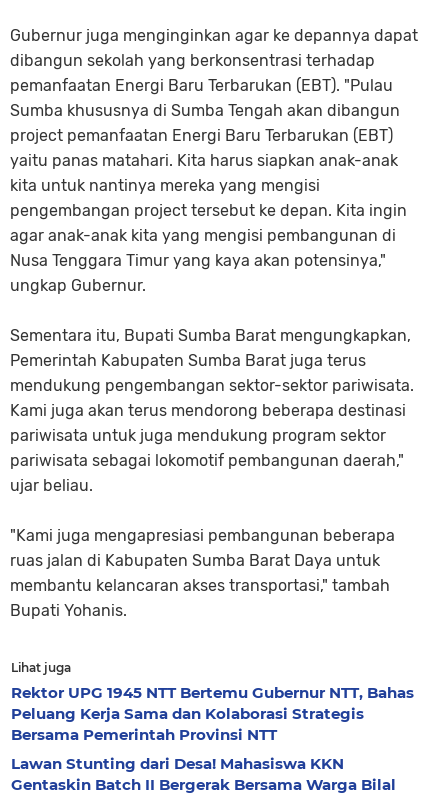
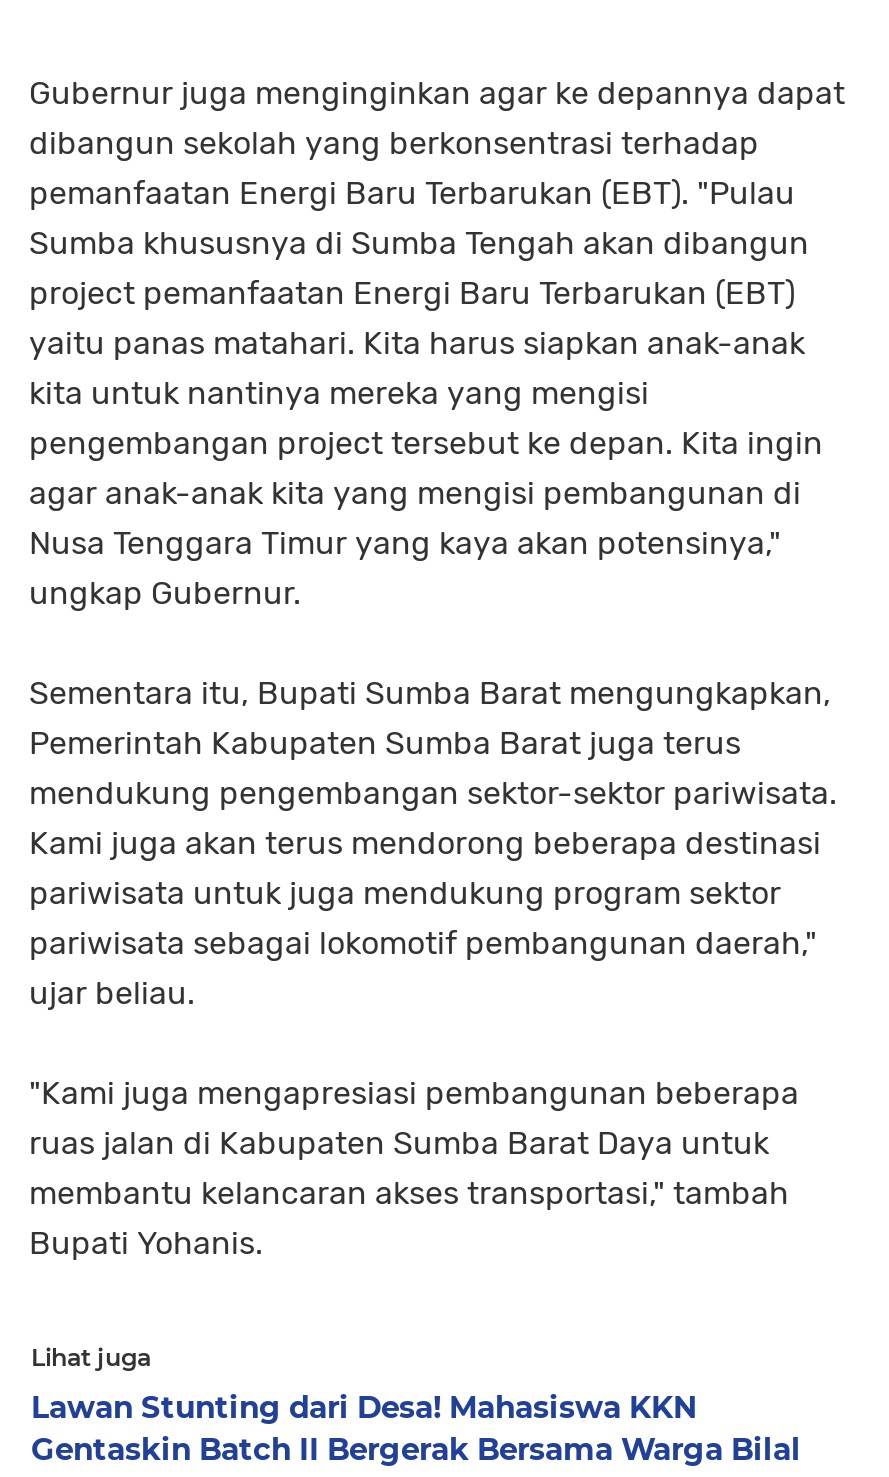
[11,683,414,744] Rektor UPG 1945 NTT Bertemu Gubernur NTT, Bahas | Peluang Kerja Sama dan Kolaborasi Strategis | Bersama Pemerintah Provinsi NTT -> none

